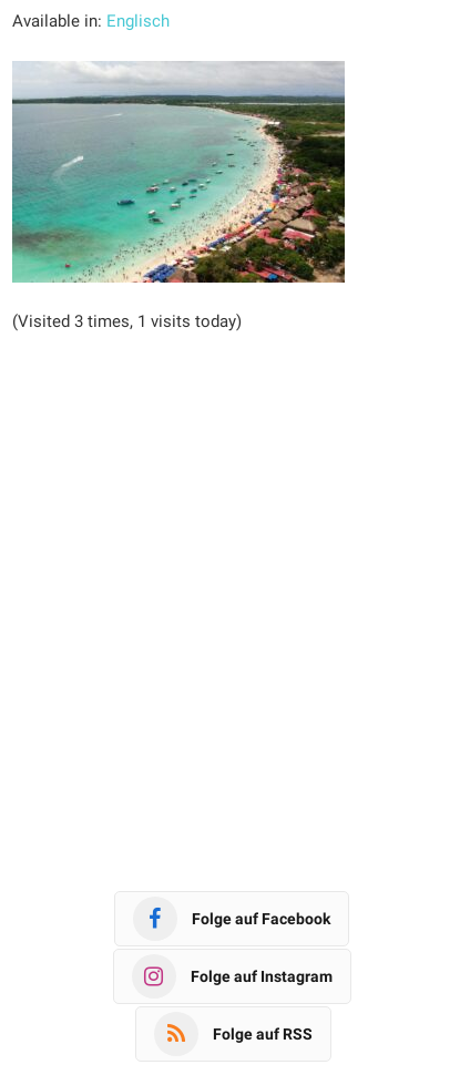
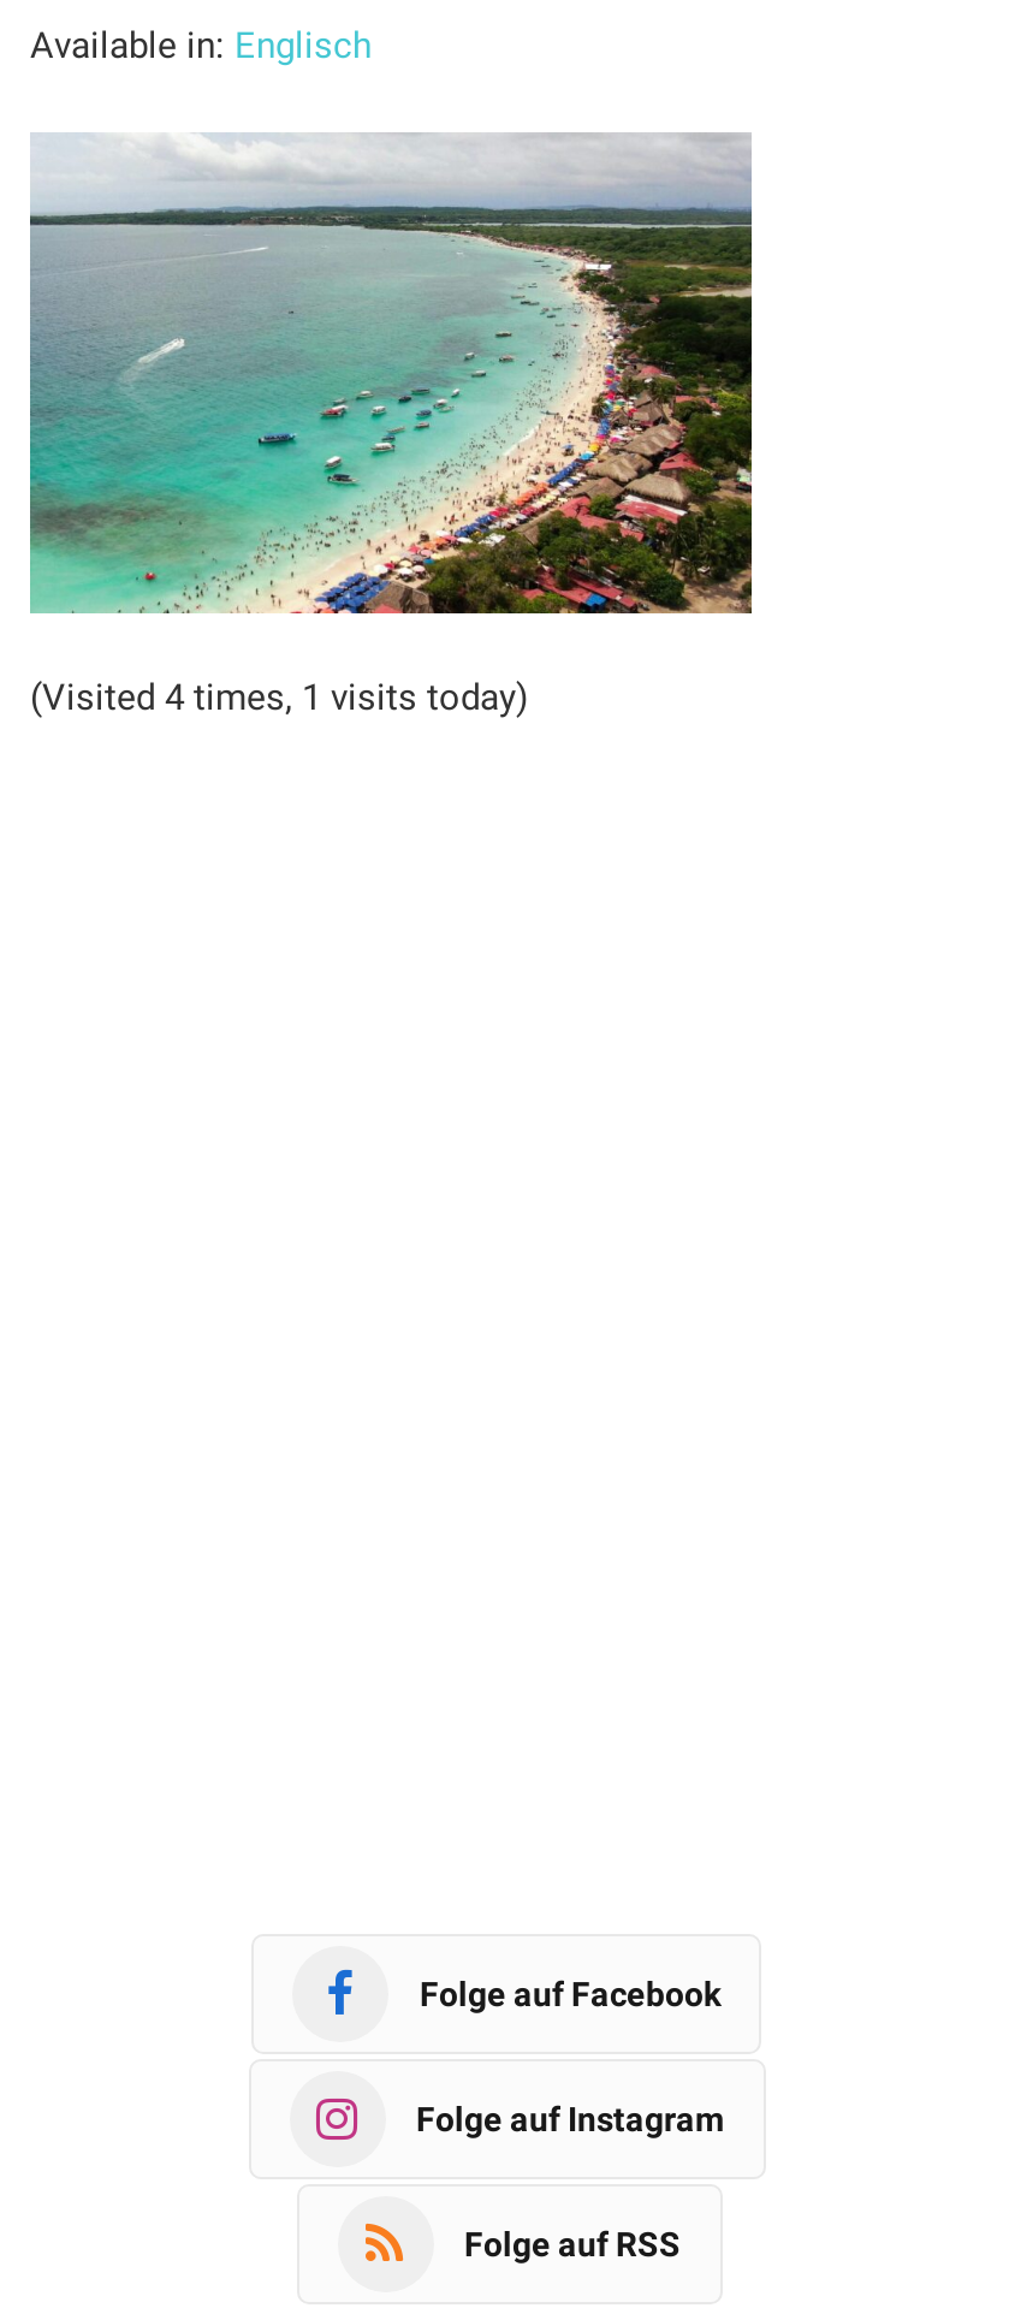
[12,312,242,332] (Visited 3 times, 1 visits today) -> [30,676,528,720] (Visited 4 times, 1 visits today)

